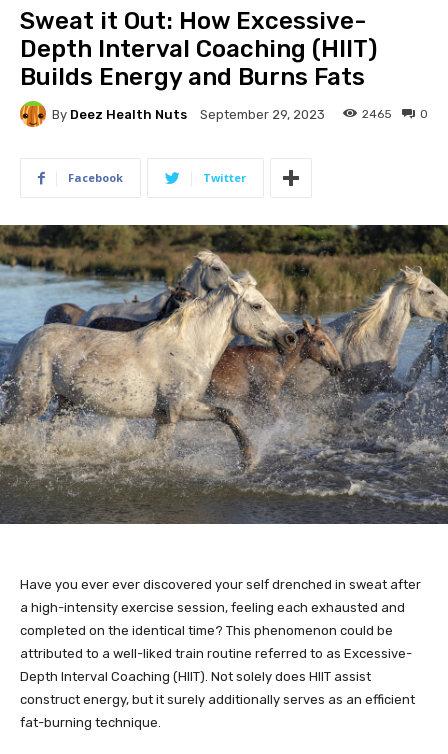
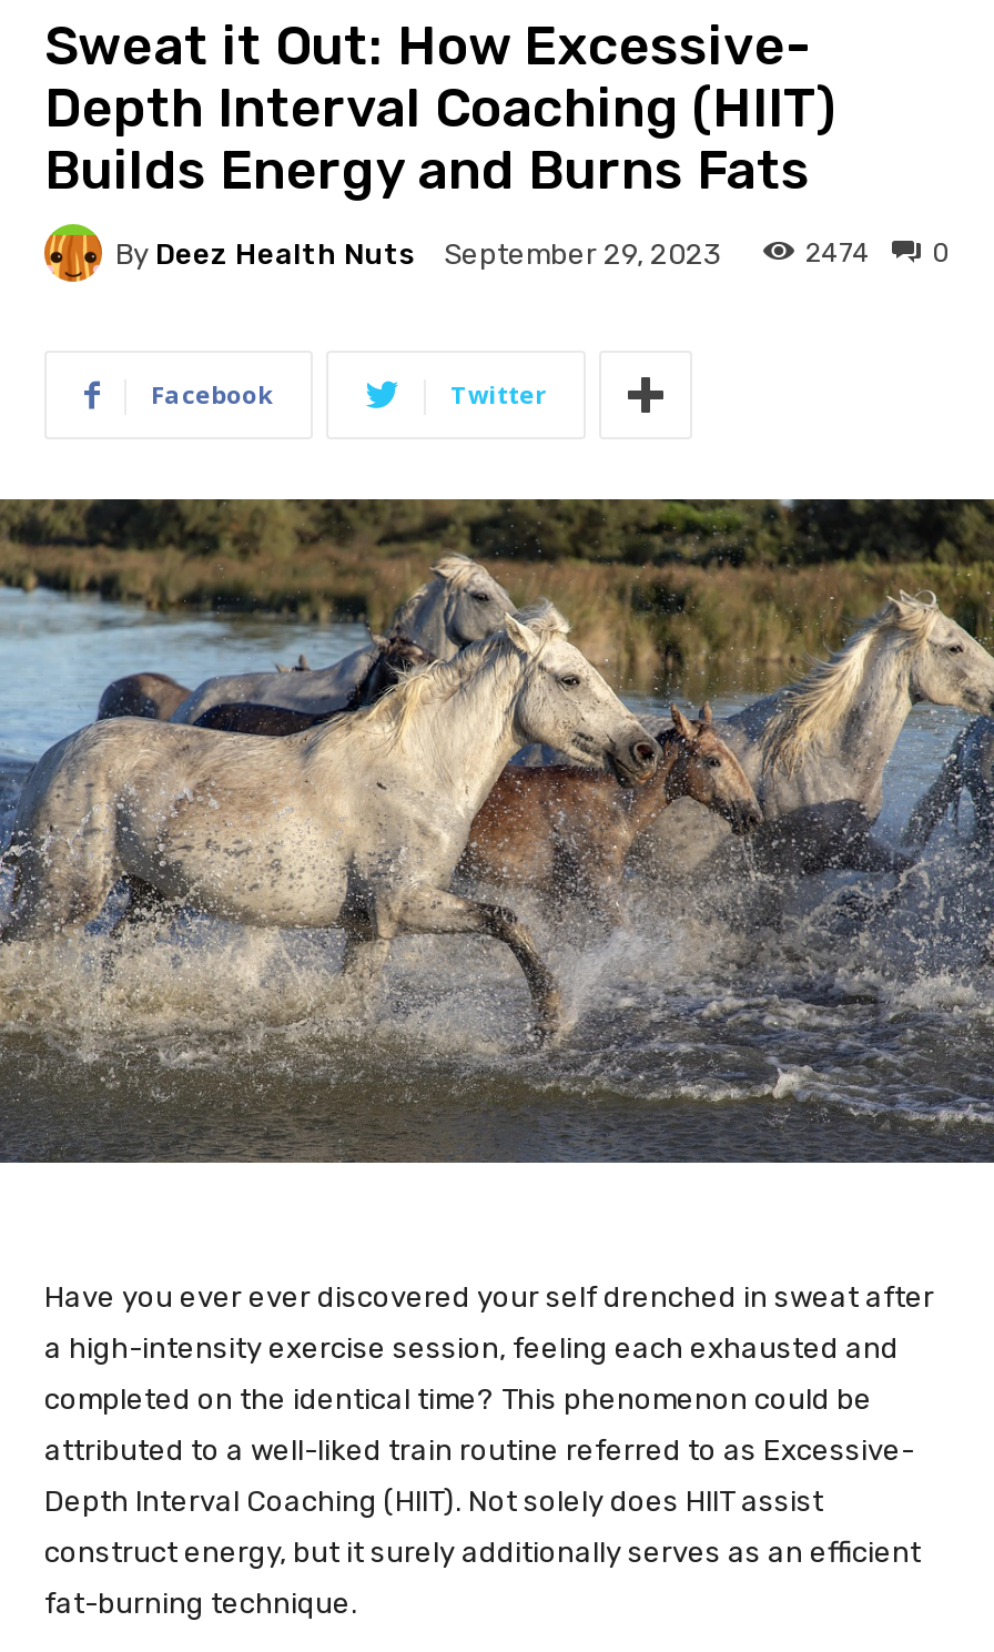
[362,107,428,121] 2465 0 -> [805,237,950,268] 2474 0

